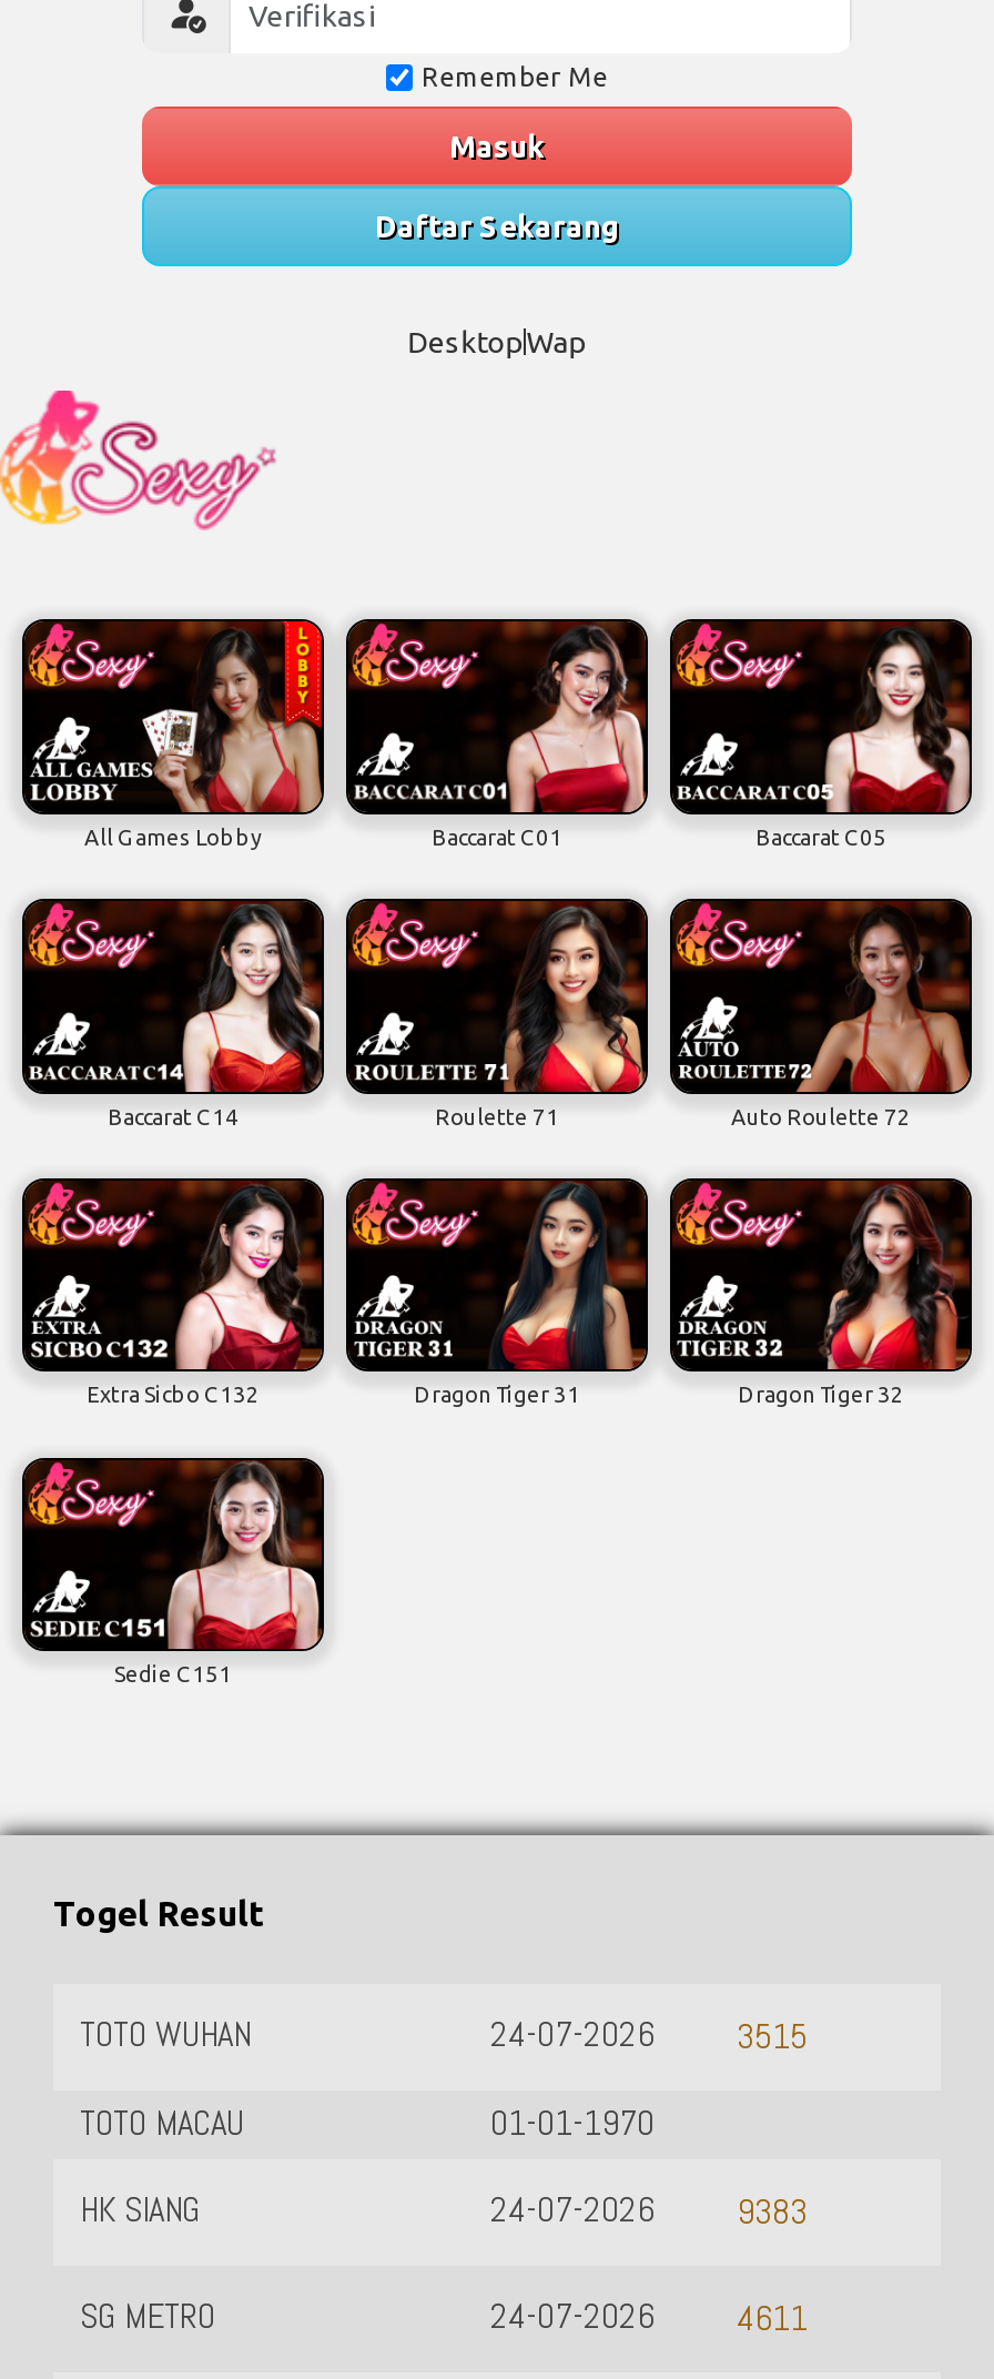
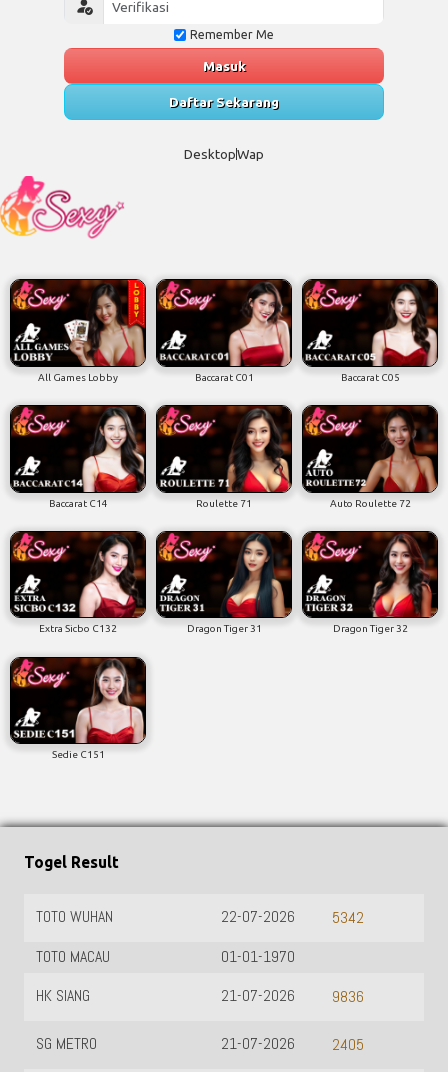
[490,2013,655,2057] 24-07-2026 -> [221,907,295,927] 22-07-2026
[737,2014,808,2059] 3515 -> [332,908,364,928] 5342
[490,2188,655,2233] 24-07-2026 -> [221,986,295,1006] 21-07-2026
[737,2189,808,2234] 9383 -> [332,987,364,1007] 9836
[490,2295,655,2339] 24-07-2026 -> [221,1034,295,1054] 21-07-2026
[737,2296,808,2340] 4611 -> [332,1035,364,1055] 2405

